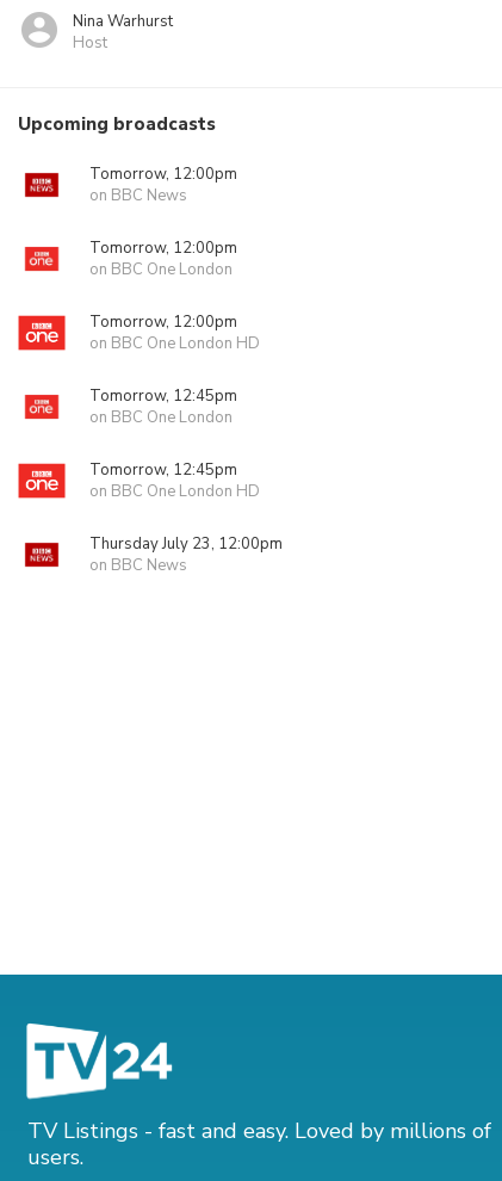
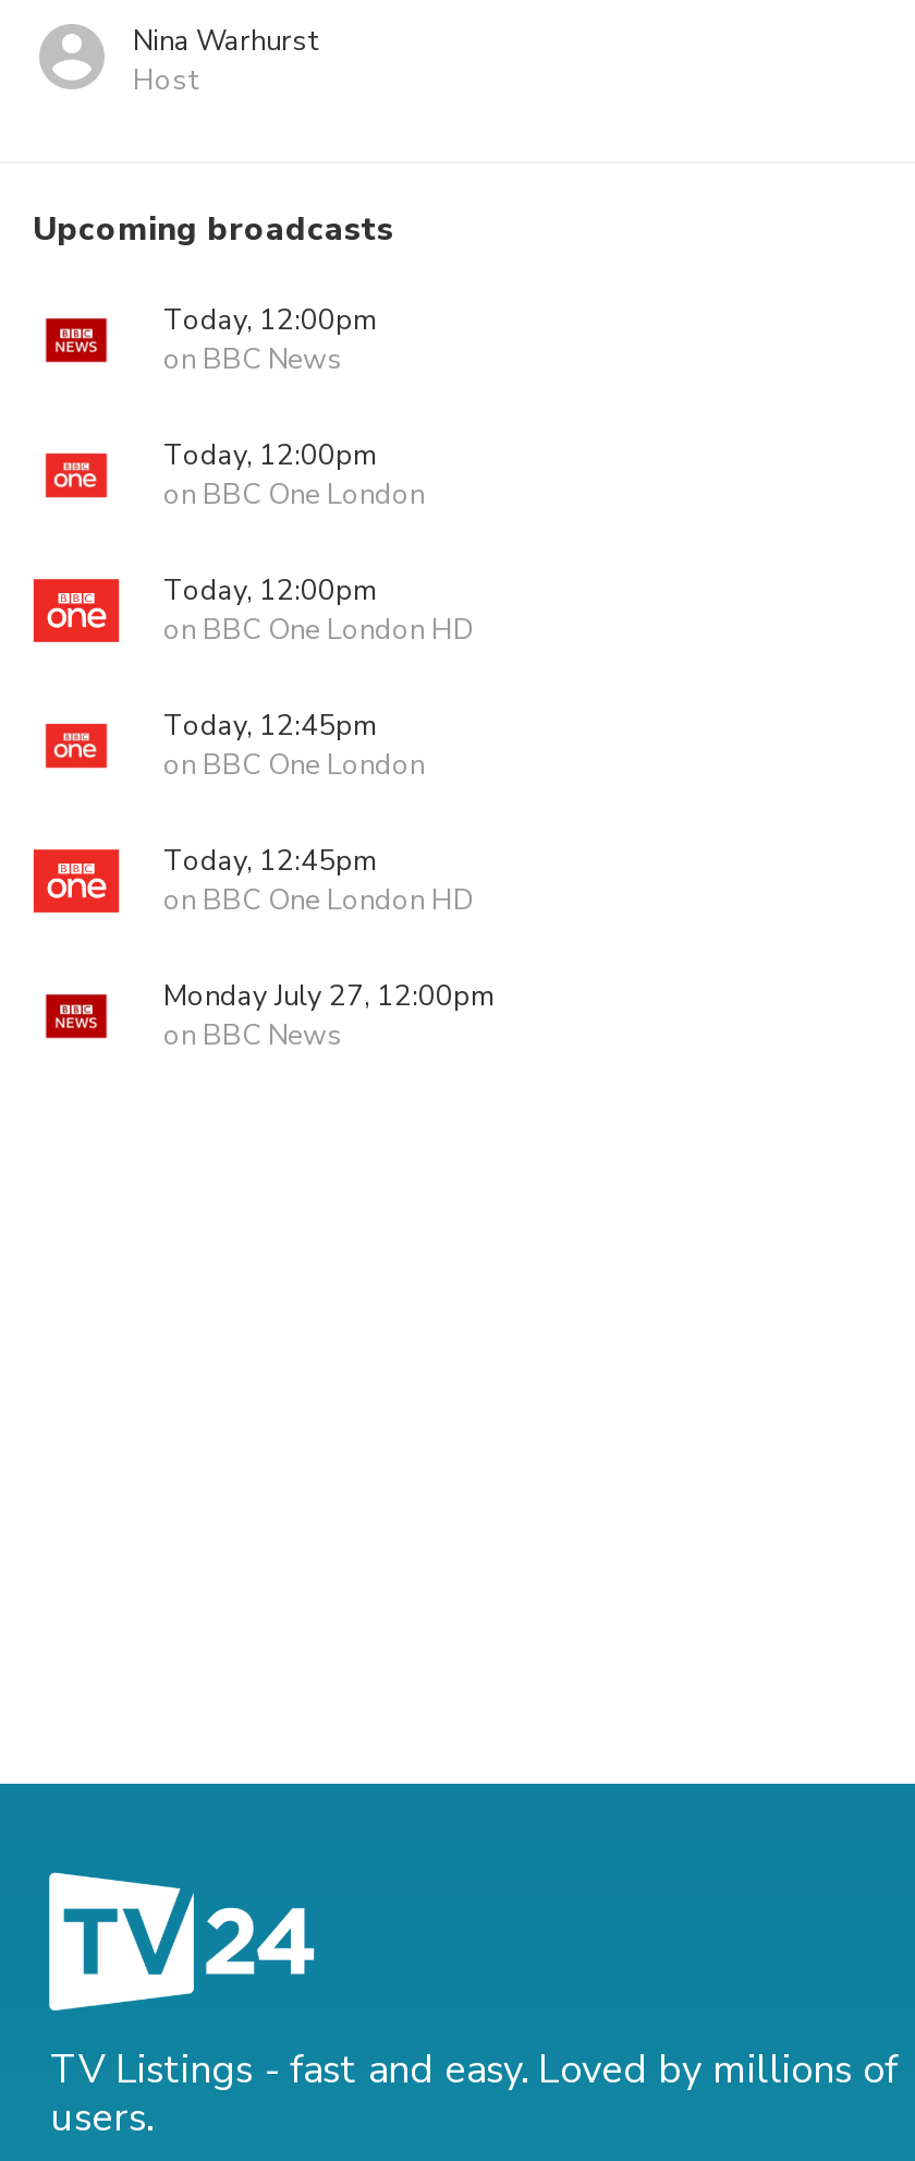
[89,163,237,185] Tomorrow, 12:00pm -> [163,301,377,340] Today, 12:00pm
[89,237,237,259] Tomorrow, 12:00pm -> [163,436,377,475] Today, 12:00pm
[89,311,237,333] Tomorrow, 12:00pm -> [163,571,377,611] Today, 12:00pm
[89,385,237,407] Tomorrow, 12:45pm -> [163,707,377,746] Today, 12:45pm
[89,459,237,481] Tomorrow, 12:45pm -> [163,842,377,881] Today, 12:45pm
[89,533,283,555] Thursday July 23, 12:00pm -> [163,977,495,1016] Monday July 27, 12:00pm

